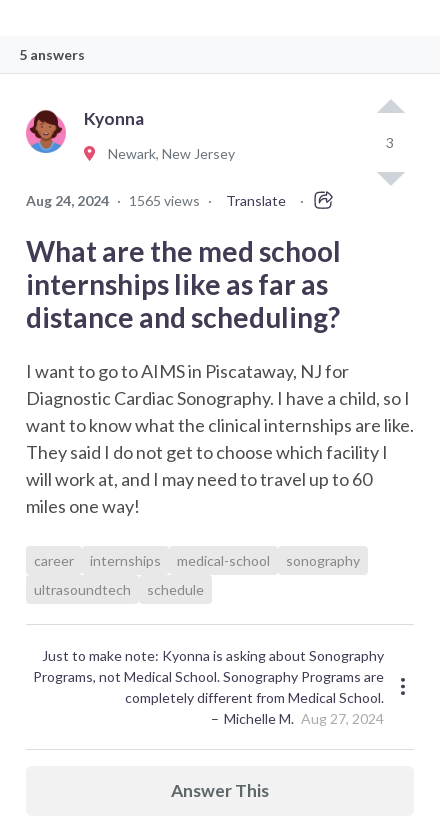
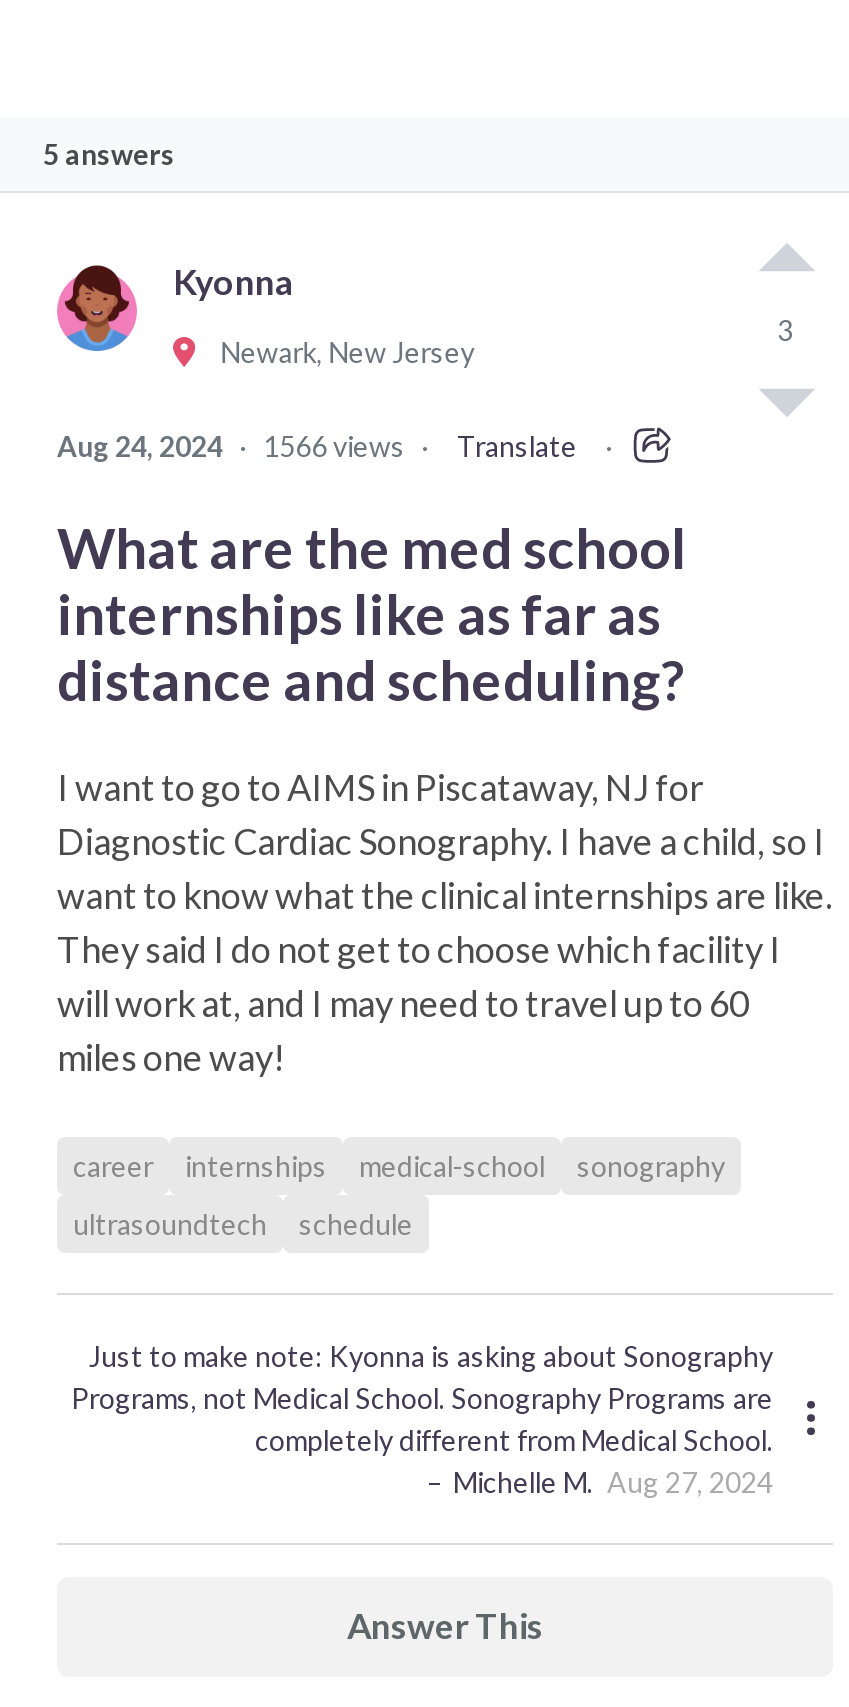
[26,192,212,209] Aug 24, 2024 · 1565 views · -> [57,429,429,463] Aug 24, 2024 · 1566 views ·

